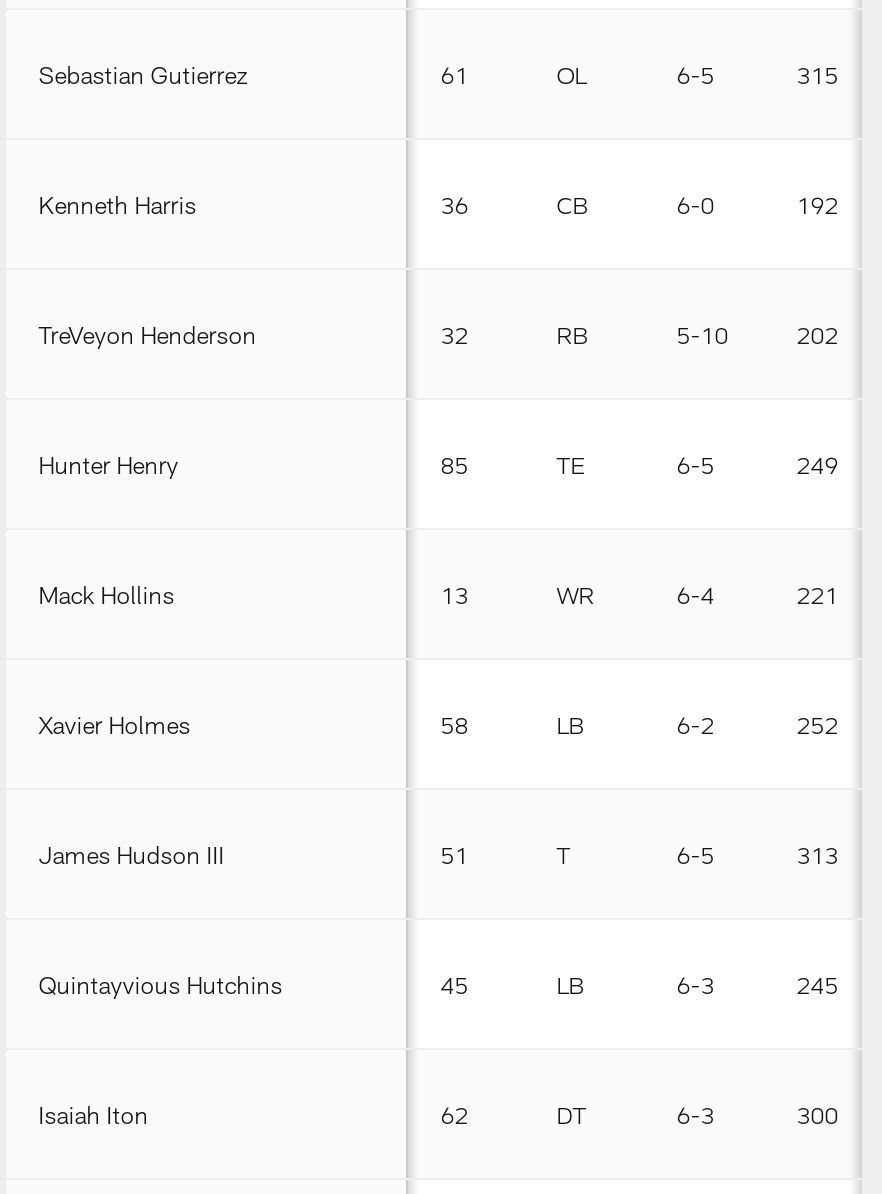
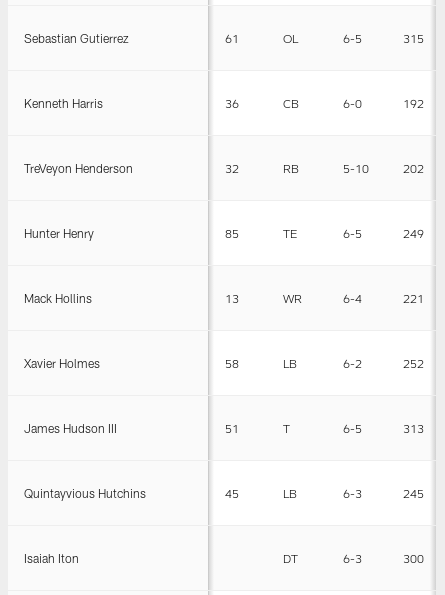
[441,1100,469,1128] 62 -> none

